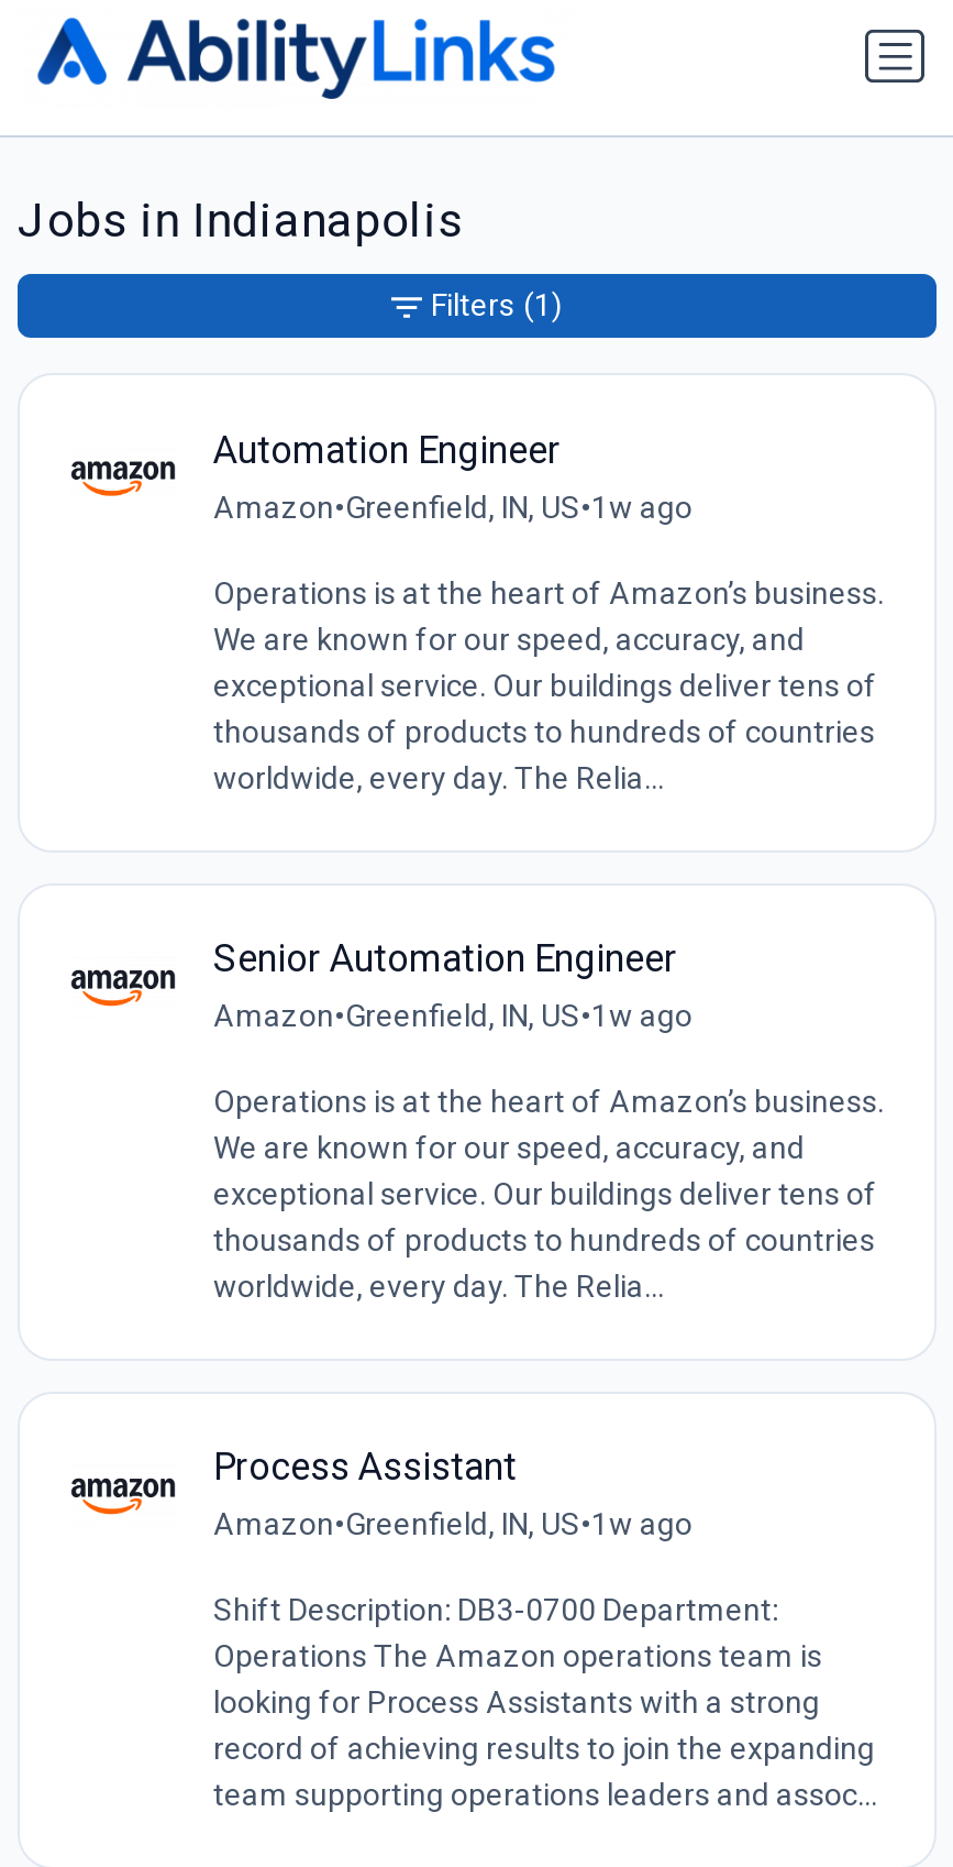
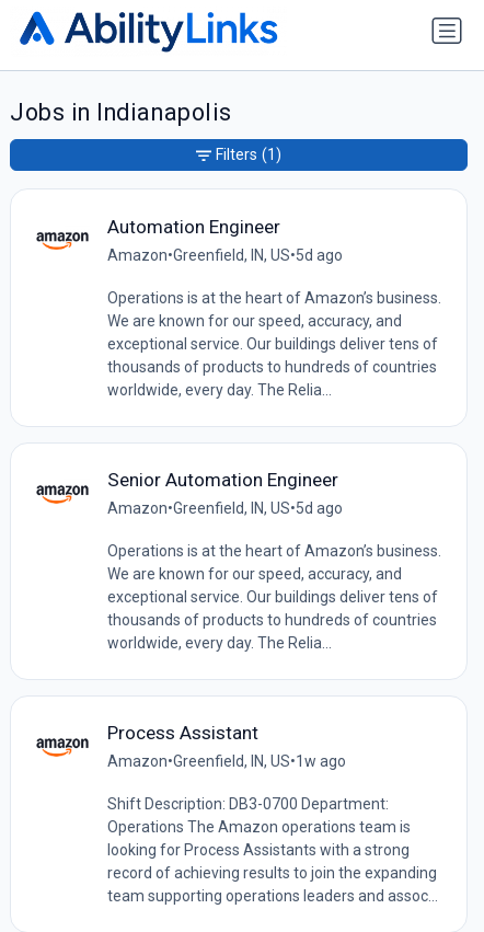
[213,490,692,525] Amazon•Greenfield, IN, US•1w ago -> [107,246,343,264] Amazon•Greenfield, IN, US•5d ago
[213,998,692,1034] Amazon•Greenfield, IN, US•1w ago -> [107,500,343,517] Amazon•Greenfield, IN, US•5d ago

